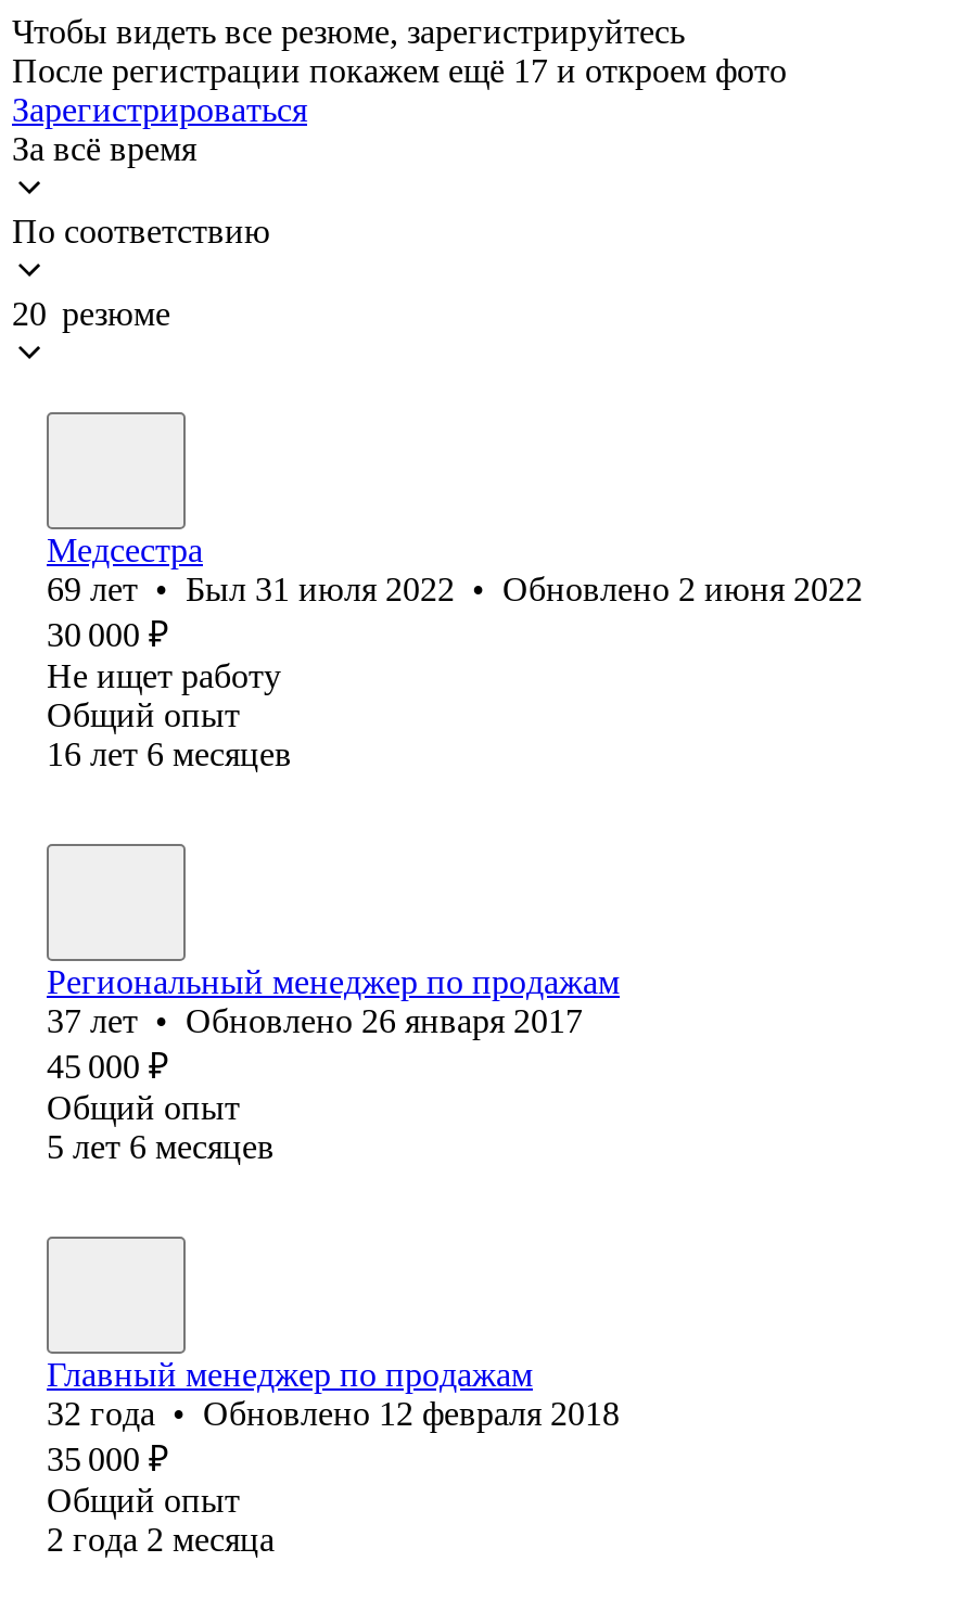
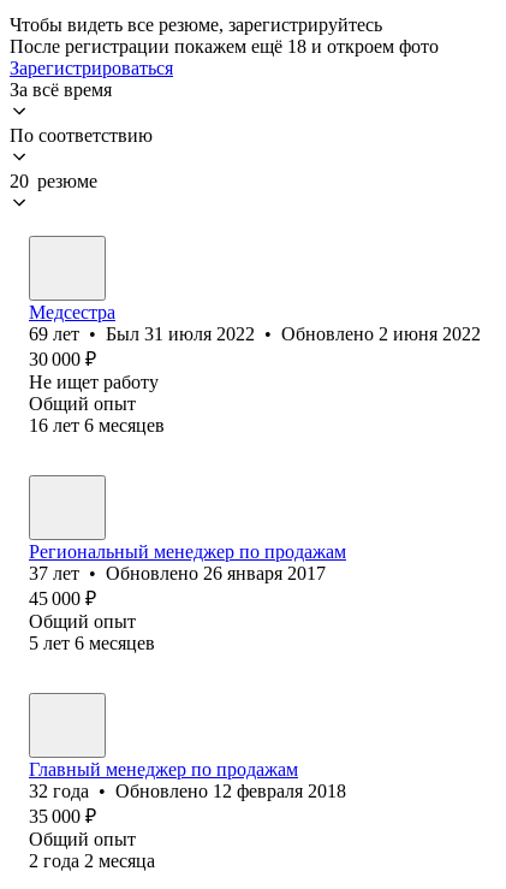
[12,52,787,89] После регистрации покажем ещё 17 и откроем фото -> [10,36,439,56] После регистрации покажем ещё 18 и откроем фото

